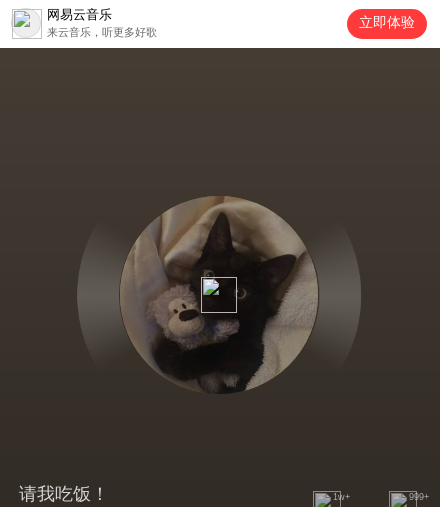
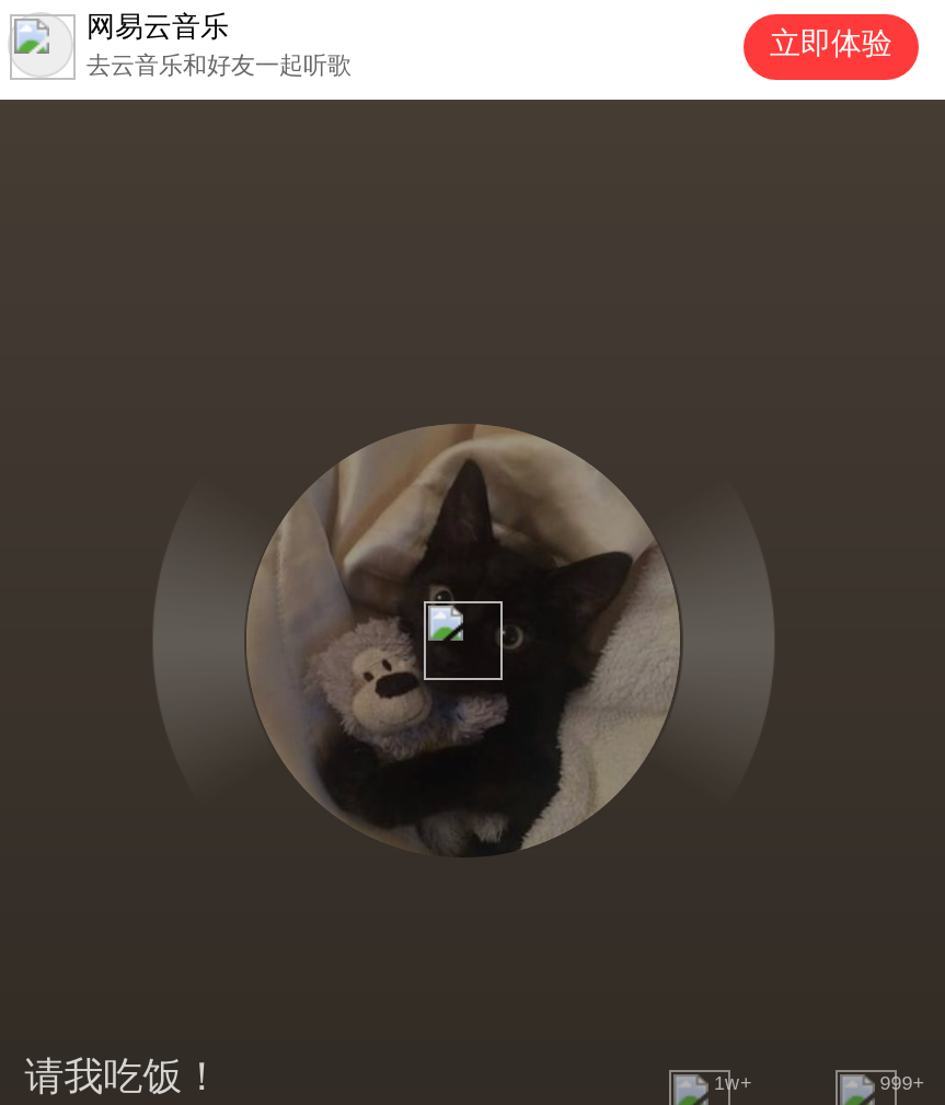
[47,26,157,38] 来云音乐，听更多好歌 -> [87,51,352,78] 去云音乐和好友一起听歌

